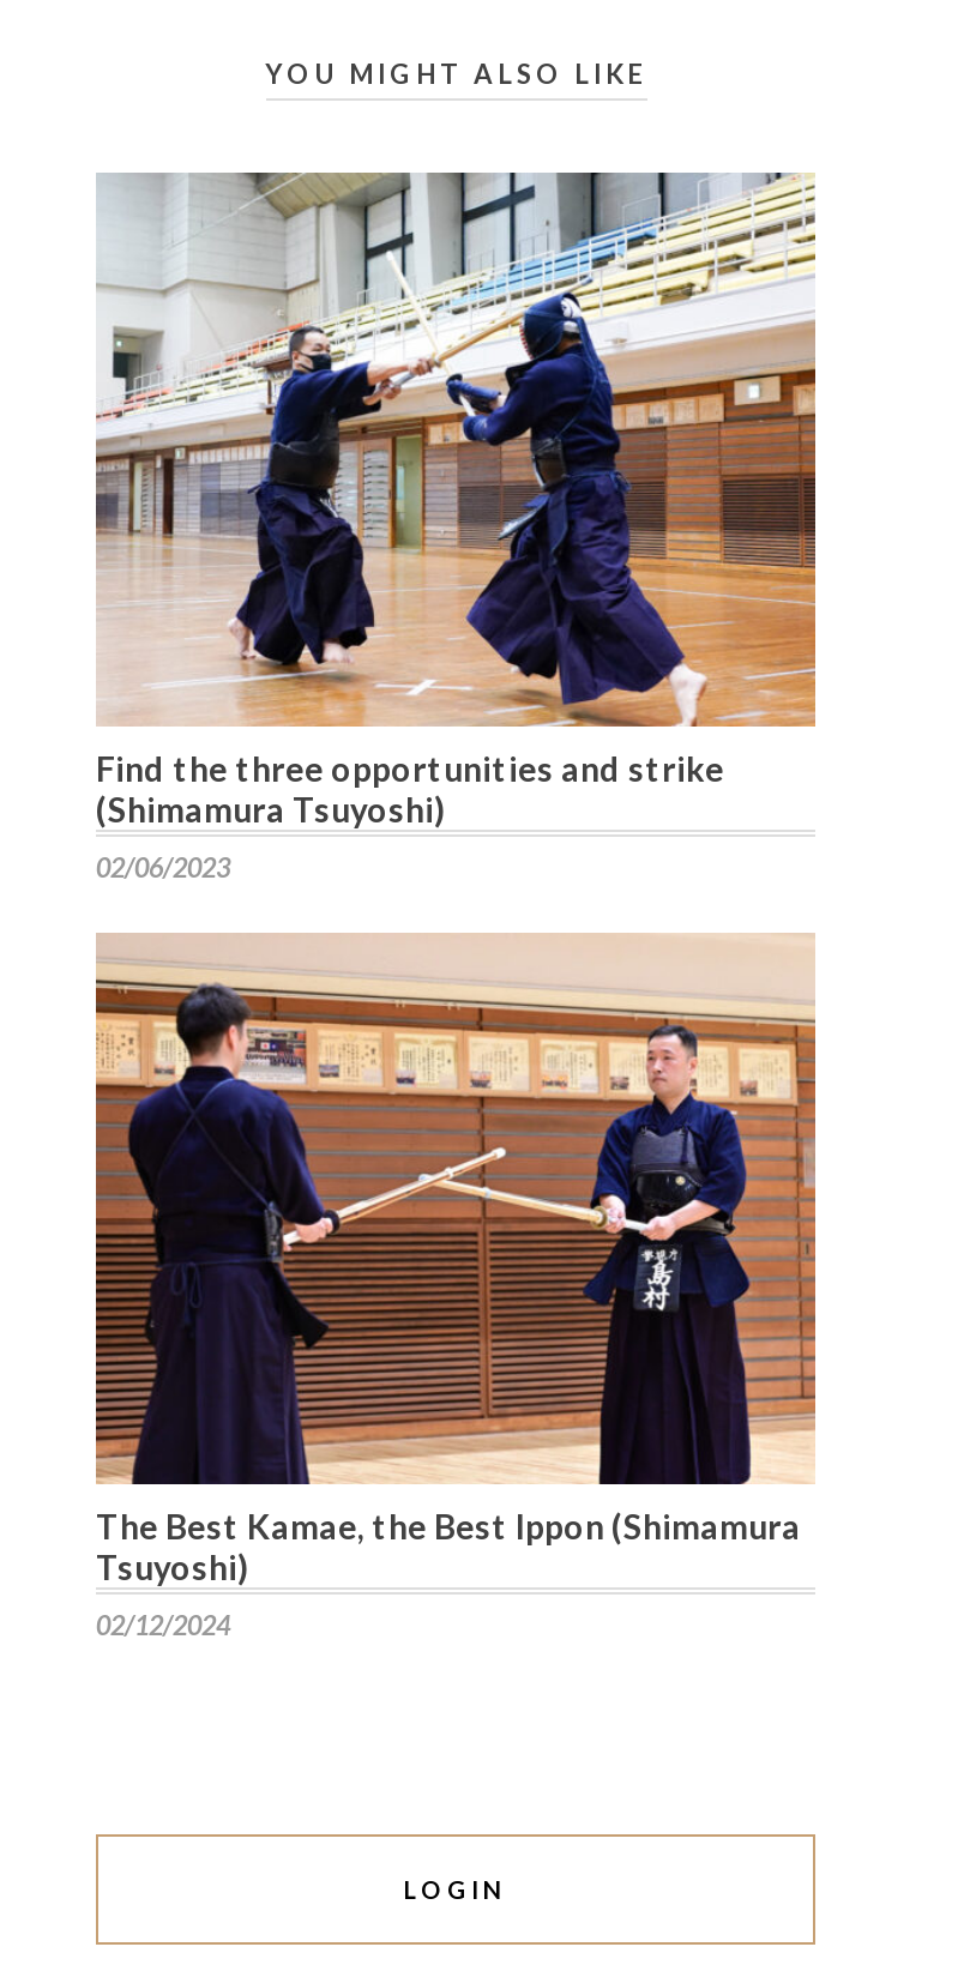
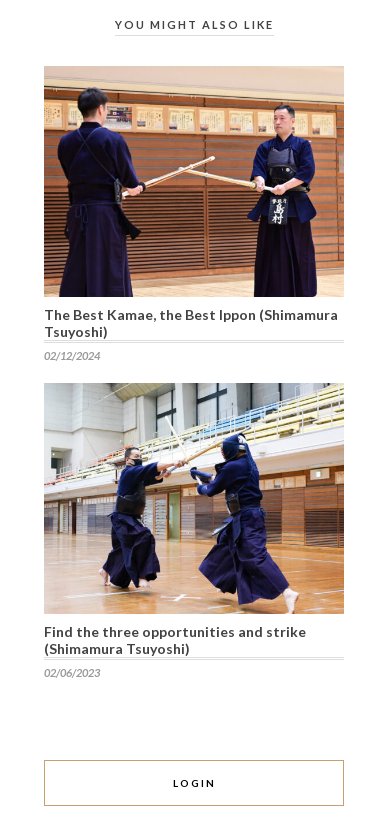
moved [96,171,818,881] -> [44,382,345,679]: [image] | Find the three opportunities and strike | (Shimamura Tsuyoshi) | 02/06/2023
moved [91,948,820,1641] -> [42,73,346,362]: [image] | The Best Kamae, the Best Ippon (Shimamura | Tsuyoshi) | 02/12/2024

